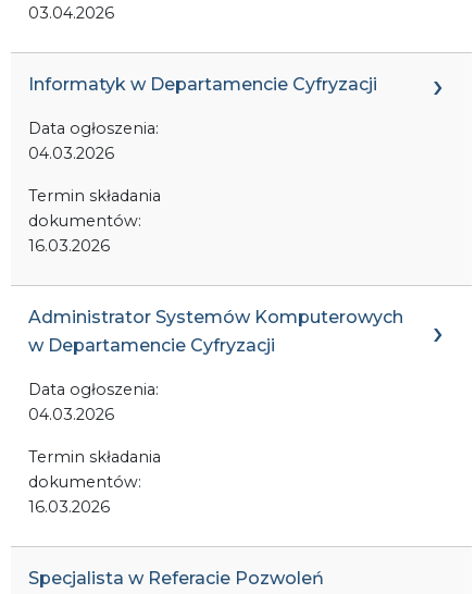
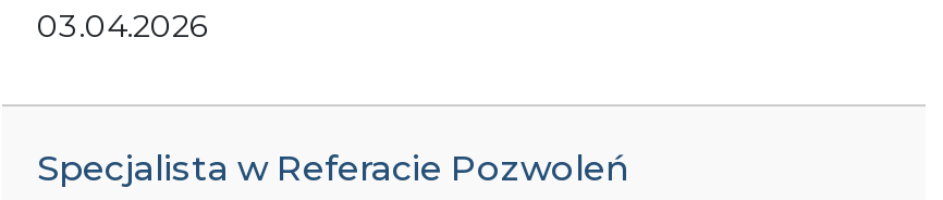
[28,74,403,517] Informatyk w Departamencie Cyfryzacji | Data ogłoszenia: | 04.03.2026 | Termin składania | dokumentów: | 16.03.2026 | Administrator Systemów Komputerowych | w Departamencie Cyfryzacji | Data ogłoszenia: | 04.03.2026 | Termin składania | dokumentów: | 16.03.2026 -> none

